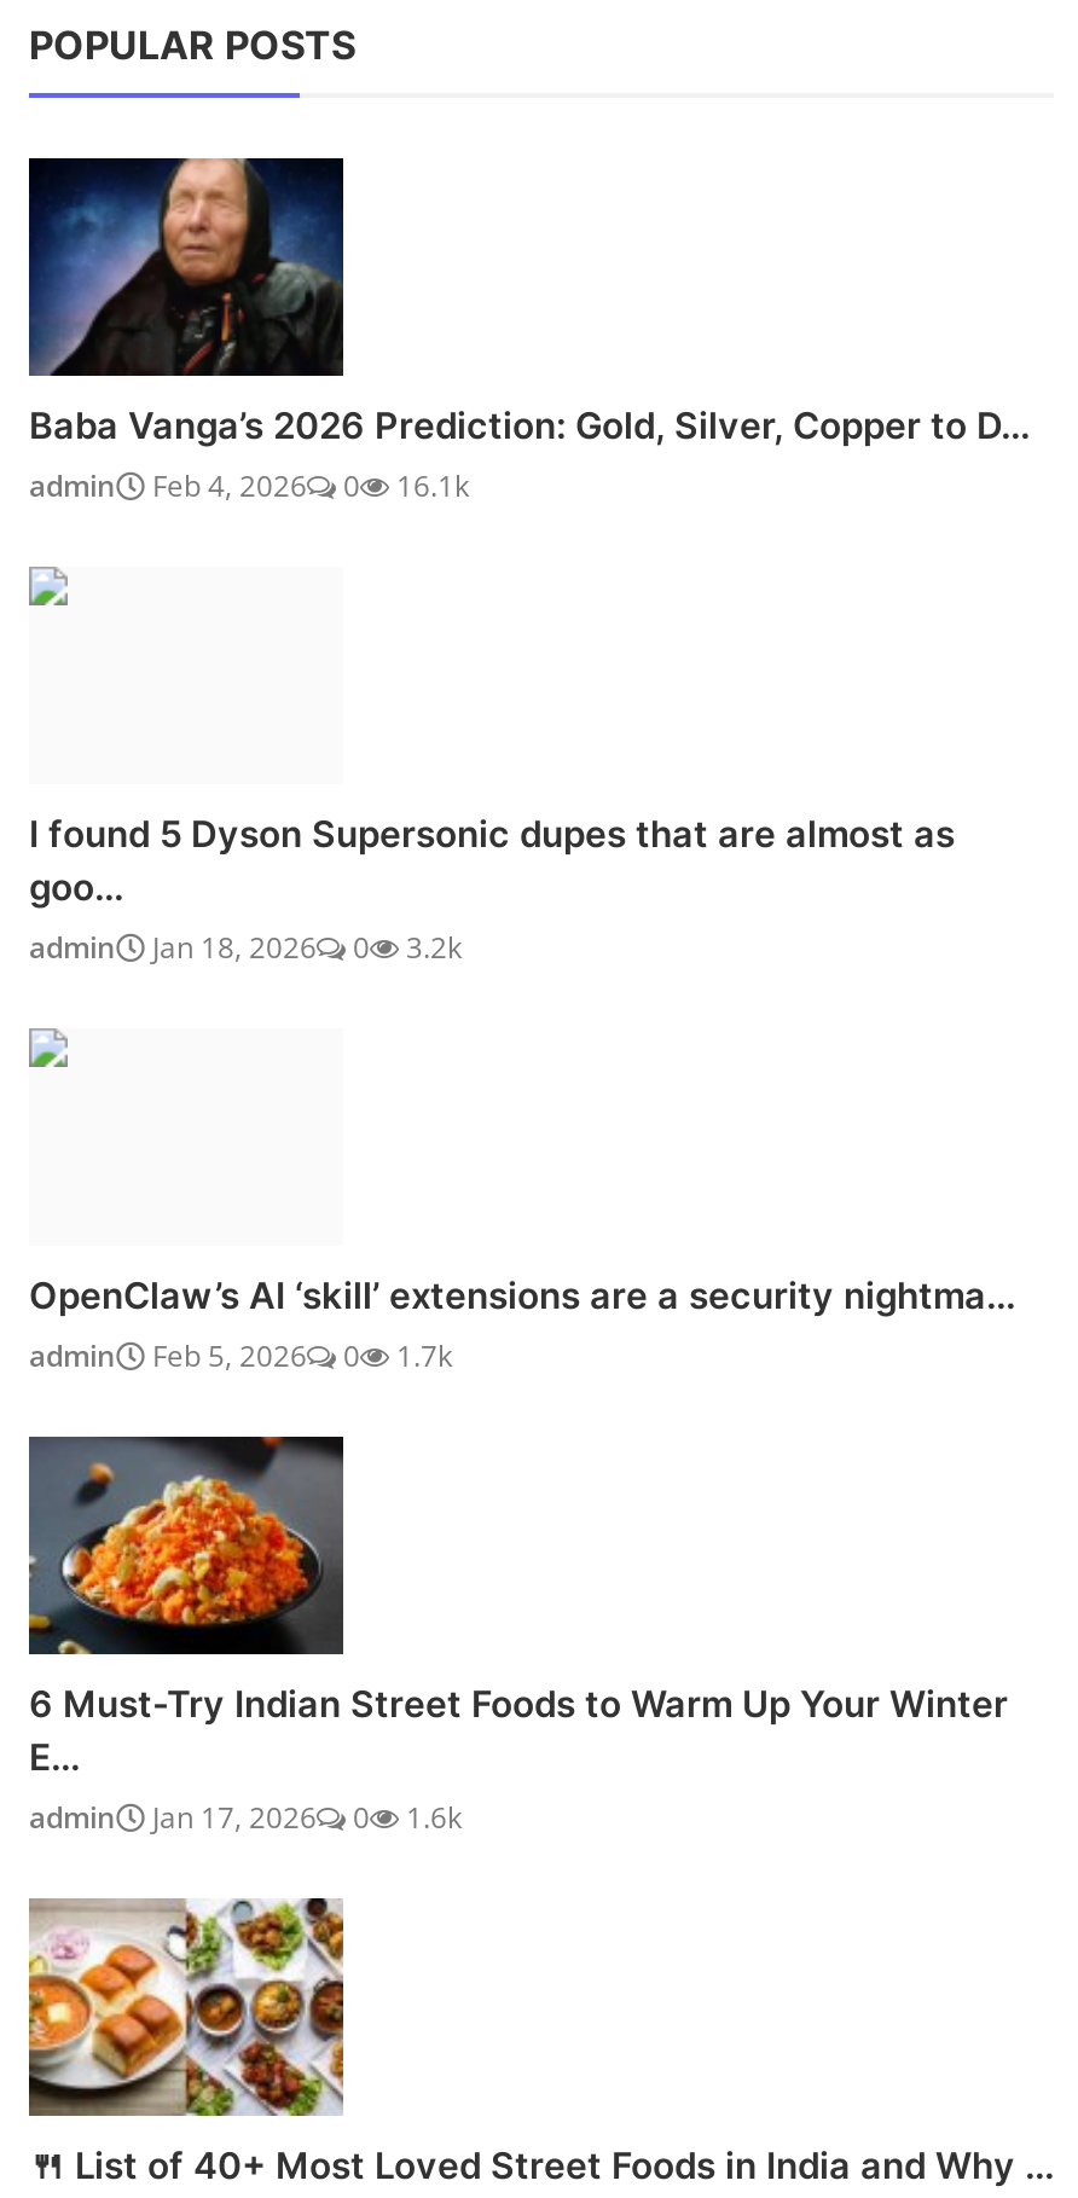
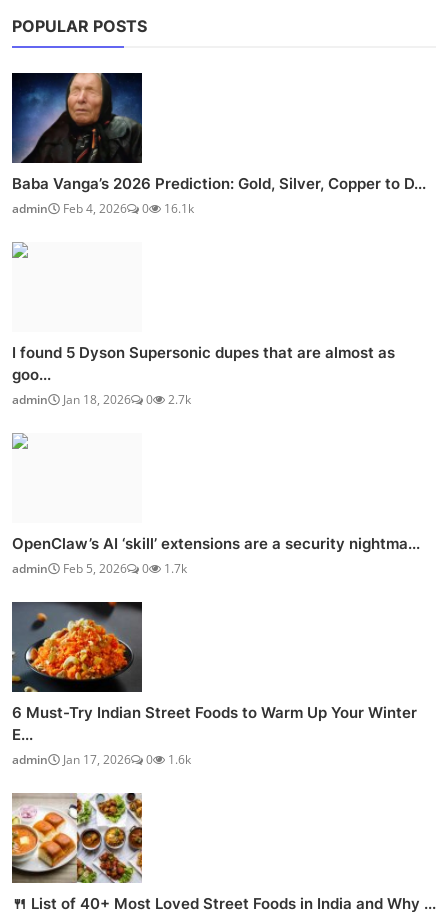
[29,927,462,968] admin Jan 18, 2026 0 3.2k -> [12,391,191,408] admin Jan 18, 2026 0 2.7k

